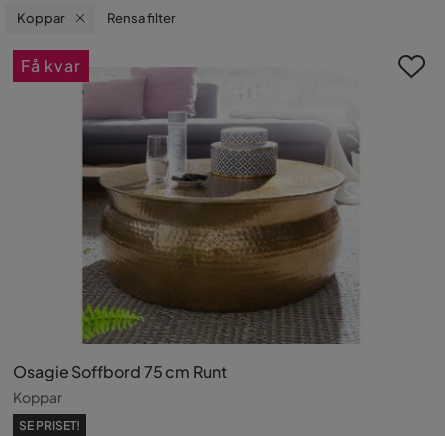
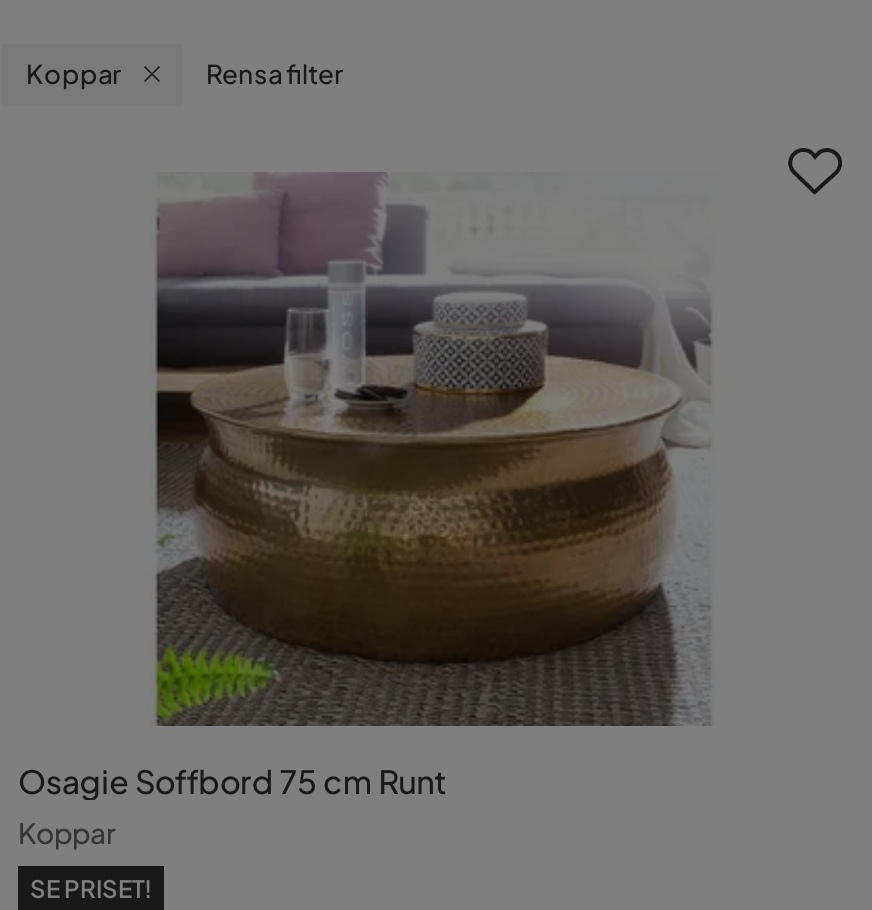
[21,54,81,75] Få kvar -> none

